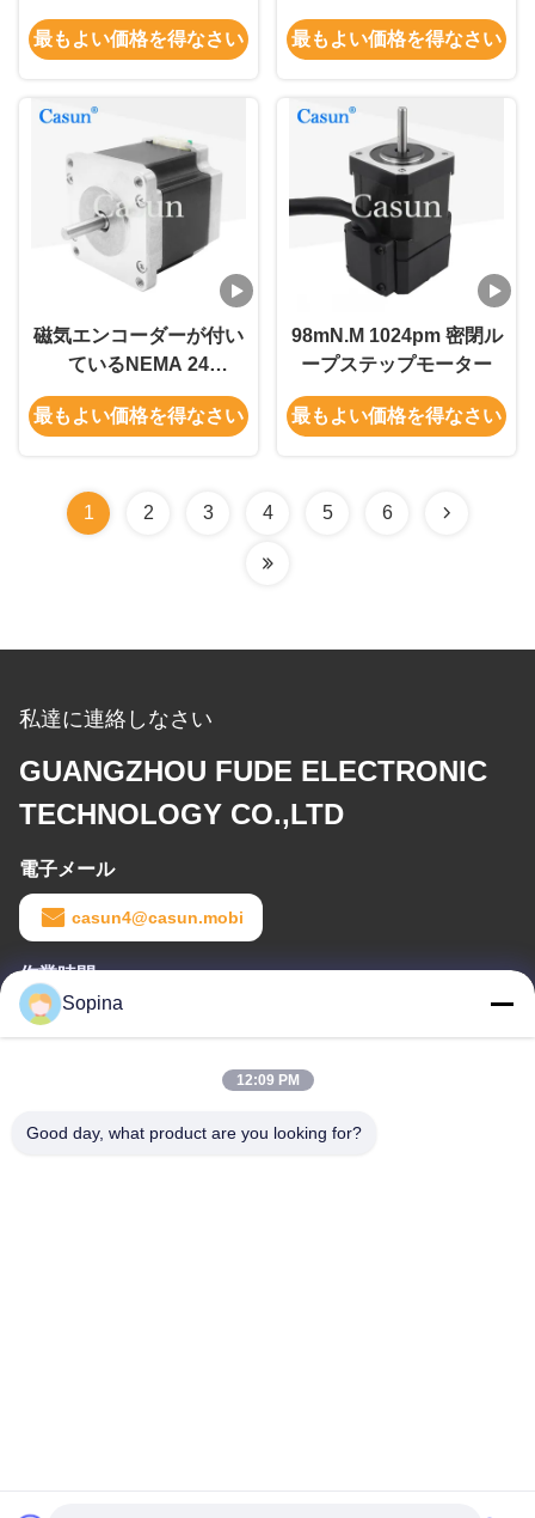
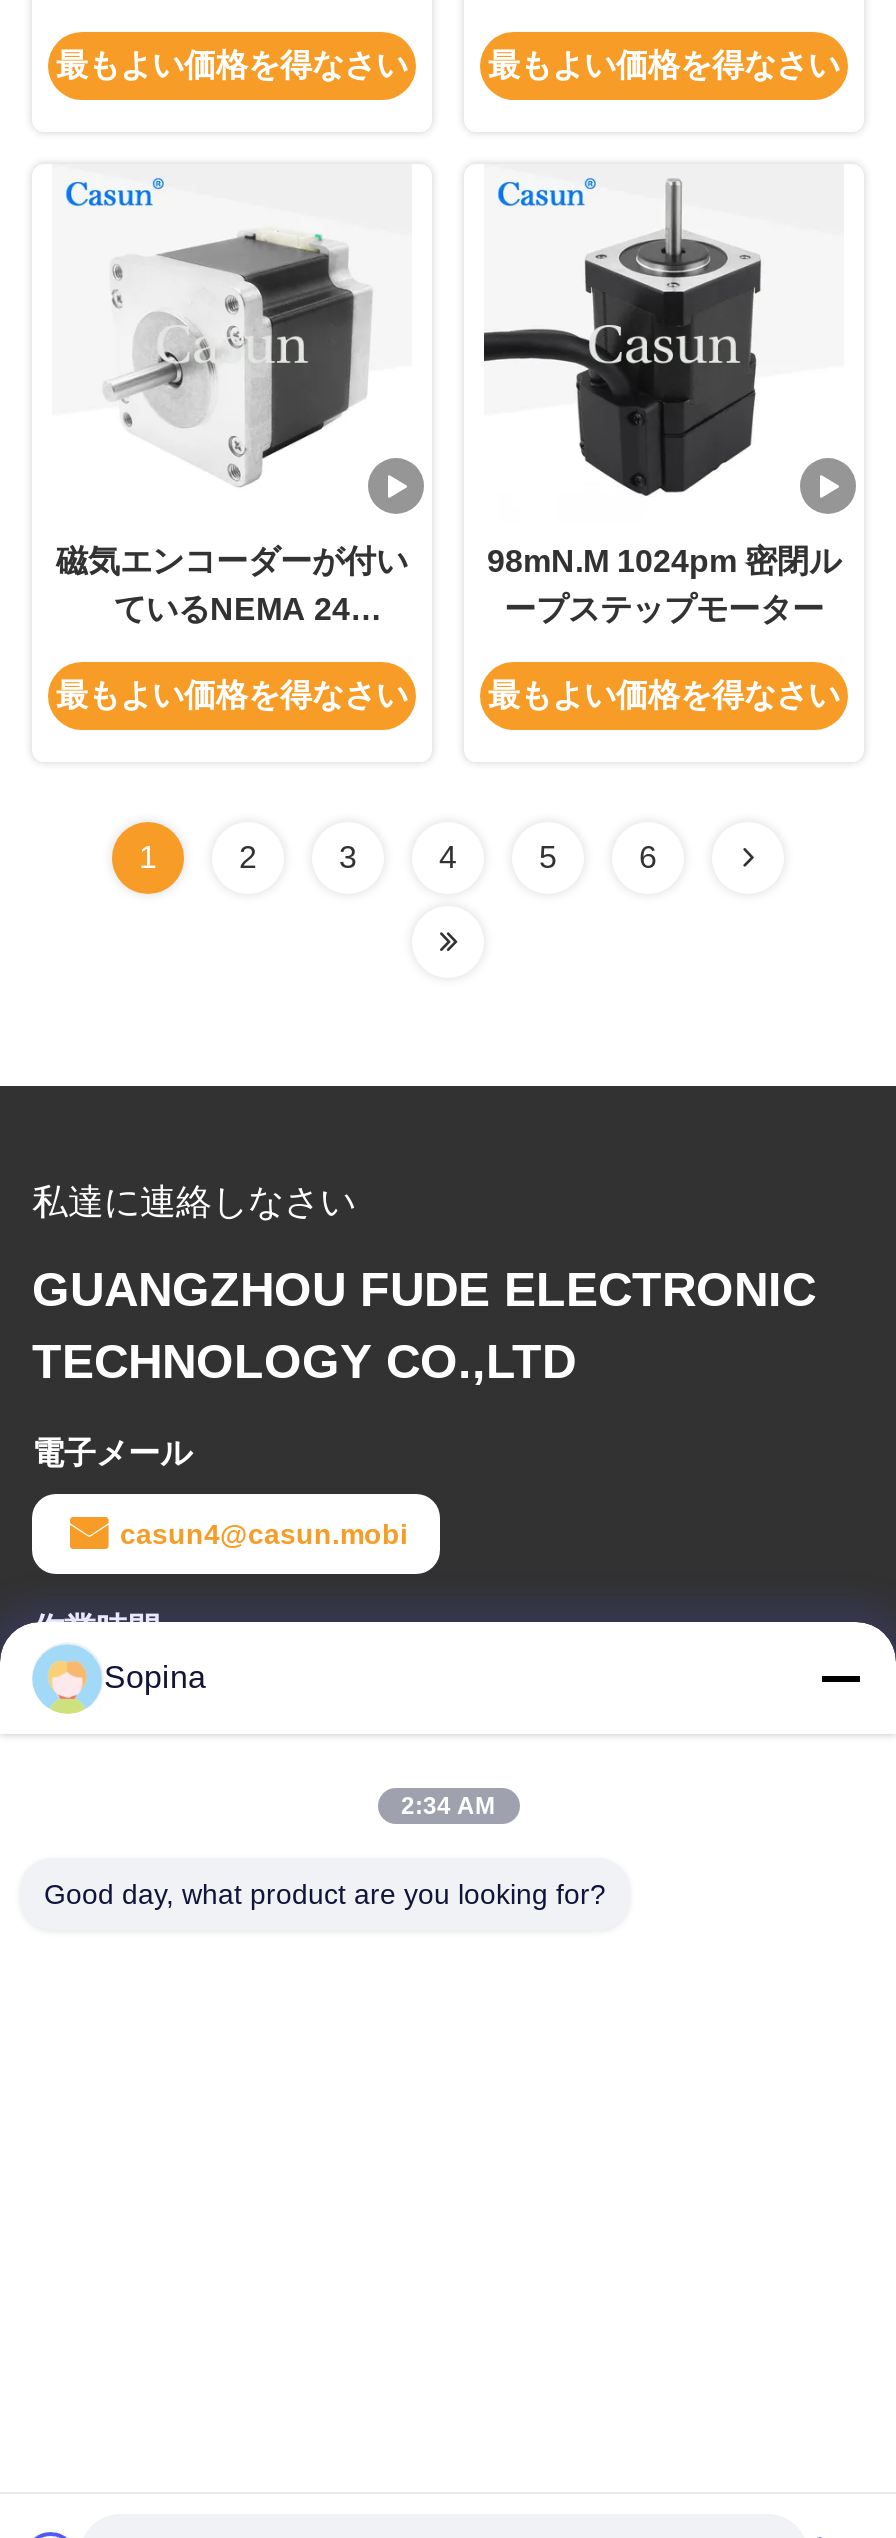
[236,1072,299,1089] 12:09 PM -> [401,1792,495,1820] 2:34 AM

